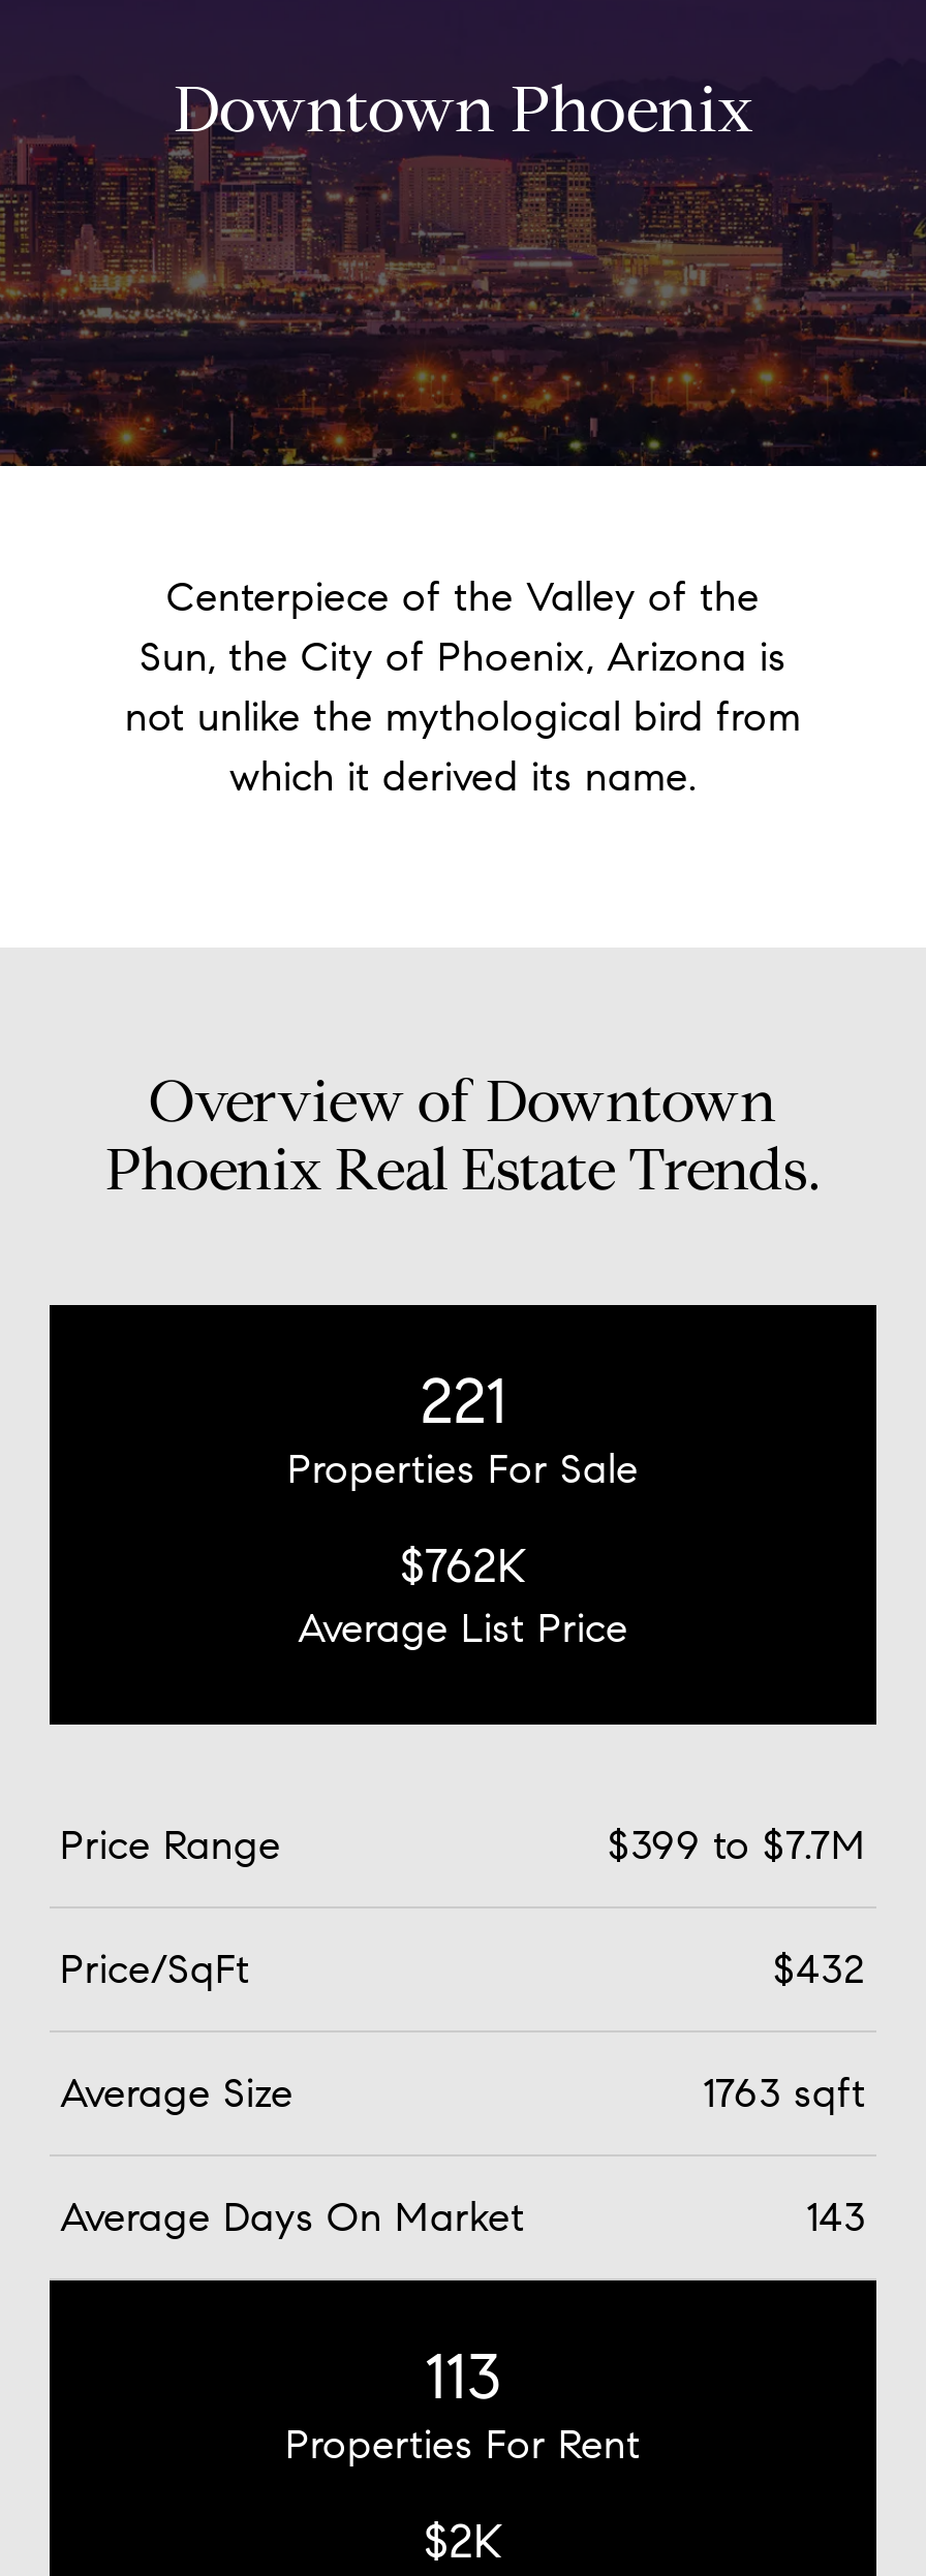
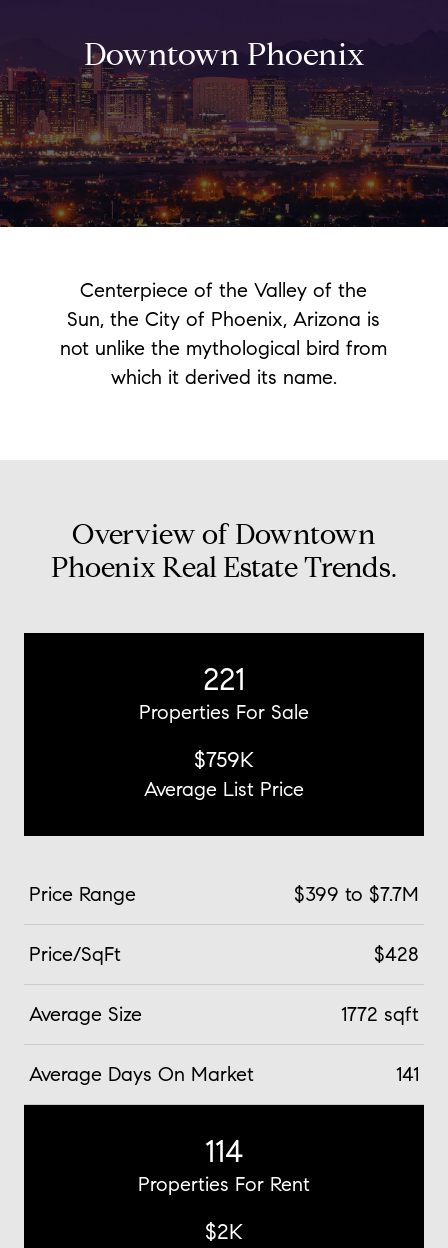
[400,1537,526,1595] $762K -> [194,745,254,773] $759K
[773,1944,866,1993] $432 -> [374,942,419,966] $428
[703,2068,866,2117] 1763 sqft -> [341,1002,419,1026] 1772 sqft
[806,2192,866,2241] 143 -> [396,1062,419,1086] 141
[425,2335,501,2416] 113 -> [205,1132,243,1171] 114

